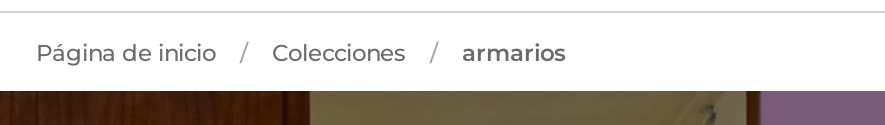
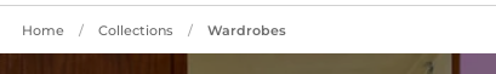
[36,38,216,66] Página de inicio -> [22,21,64,38] Home
[272,38,406,66] Colecciones -> [98,21,173,38] Collections
[462,38,566,66] armarios -> [207,21,286,38] Wardrobes

